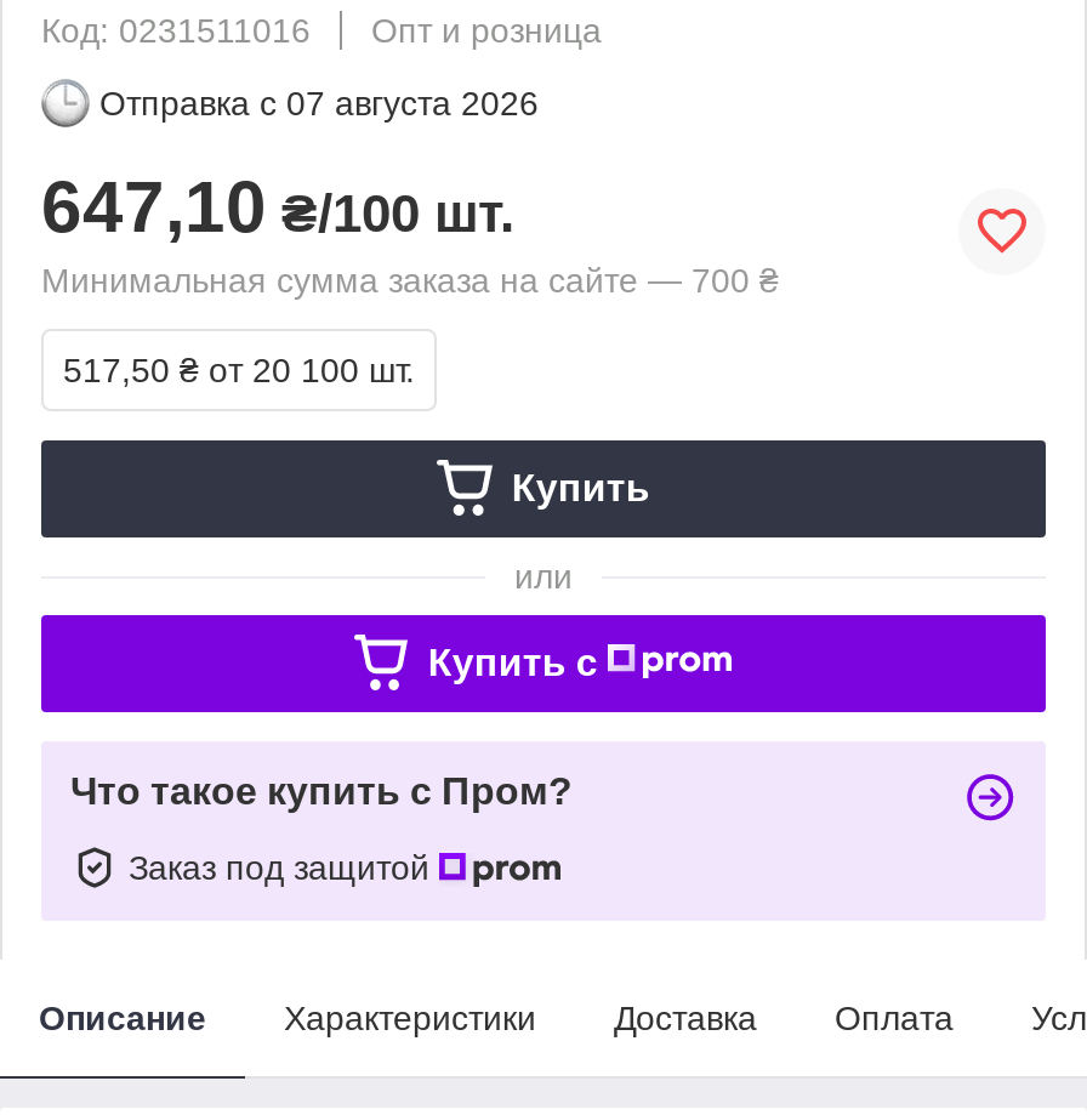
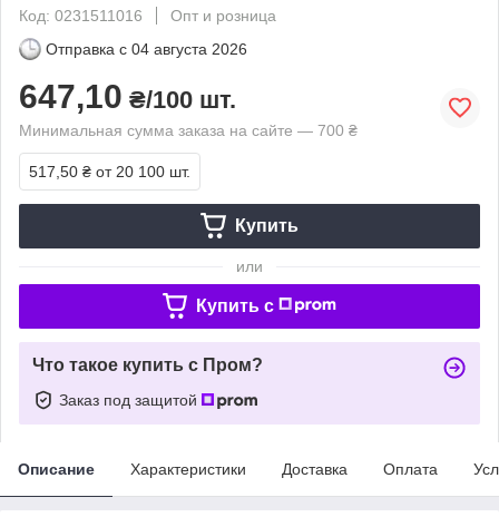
[99,83,539,122] Отправка с 07 августа 2026 -> [46,40,247,58] Отправка с 04 августа 2026

